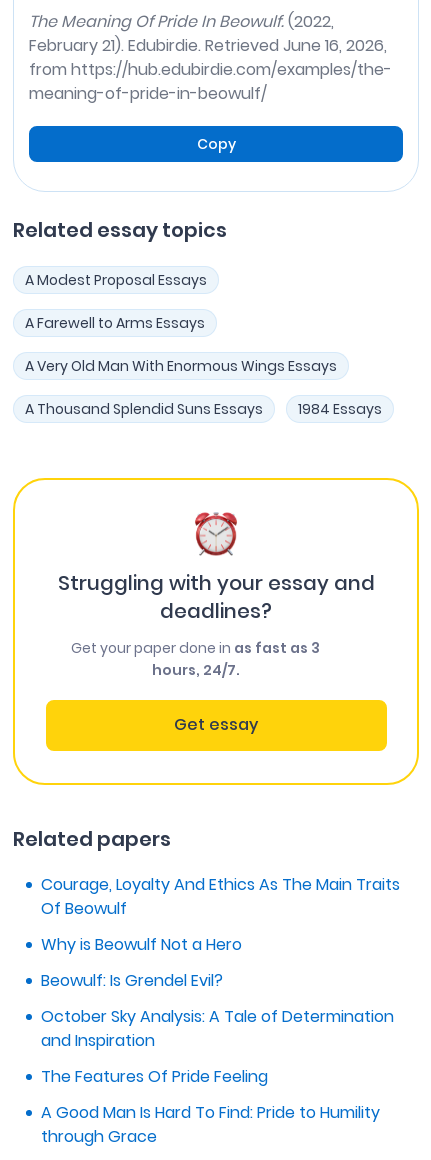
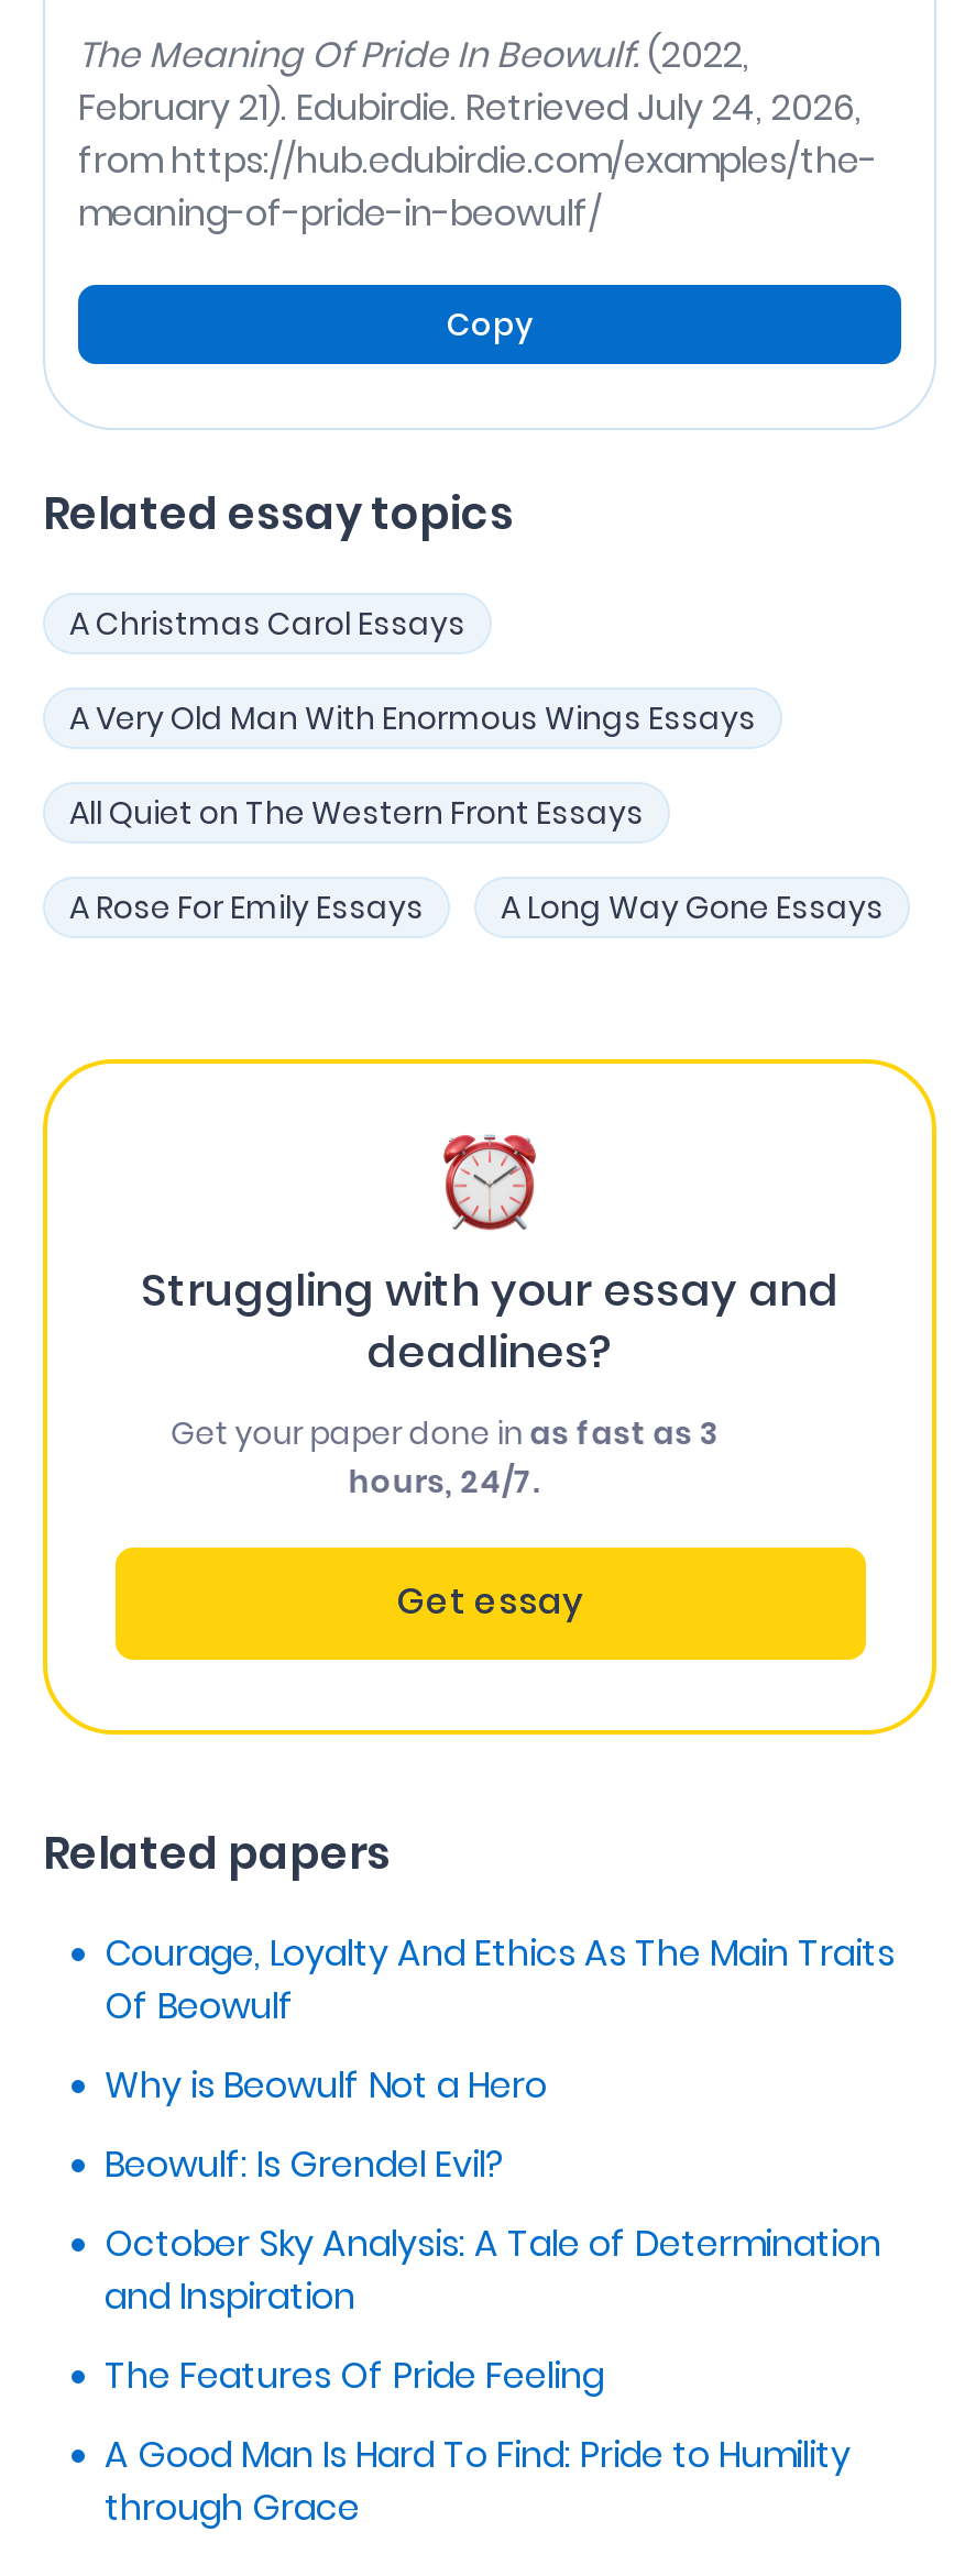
[29,34,387,57] February 21). Edubirdie. Retrieved June 16, 2026, -> [78,82,862,132] February 21). Edubirdie. Retrieved July 24, 2026,
[25,270,207,333] A Modest Proposal Essays | A Farewell to Arms Essays -> [69,601,465,645] A Christmas Carol Essays
moved [25,356,337,376] -> [69,696,756,740]: A Very Old Man With Enormous Wings Essays
[25,399,382,419] A Thousand Splendid Suns Essays | 1984 Essays -> [69,790,884,929] All Quiet on The Western Front Essays | A Rose For Emily Essays | A Long Way Gone Essays

